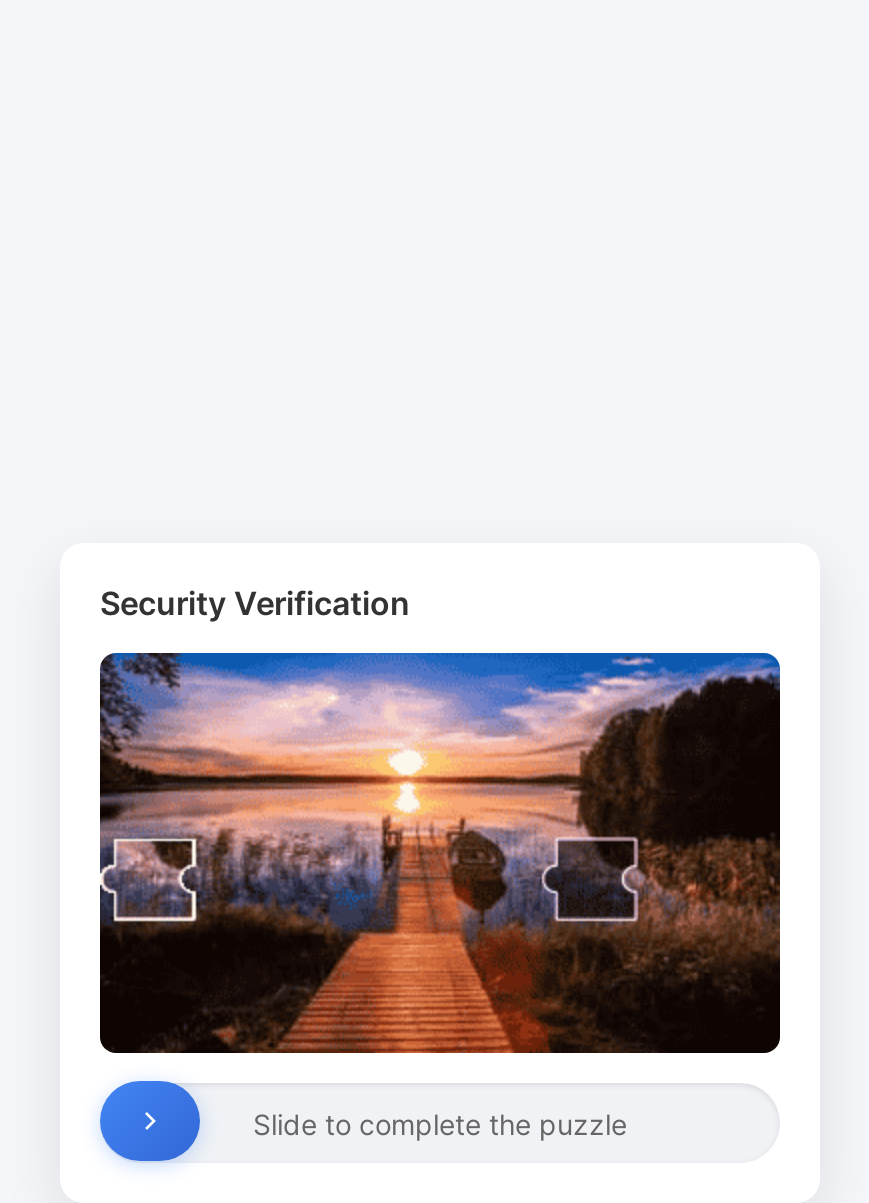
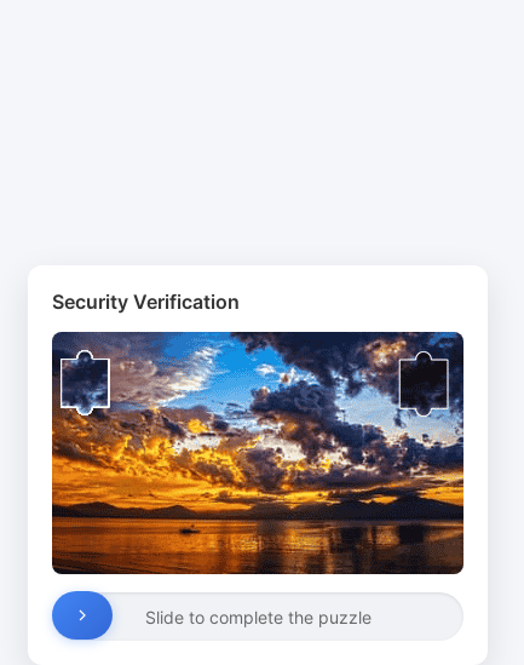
[98,651,782,1055] [image] -> [51,331,465,575] [image]

